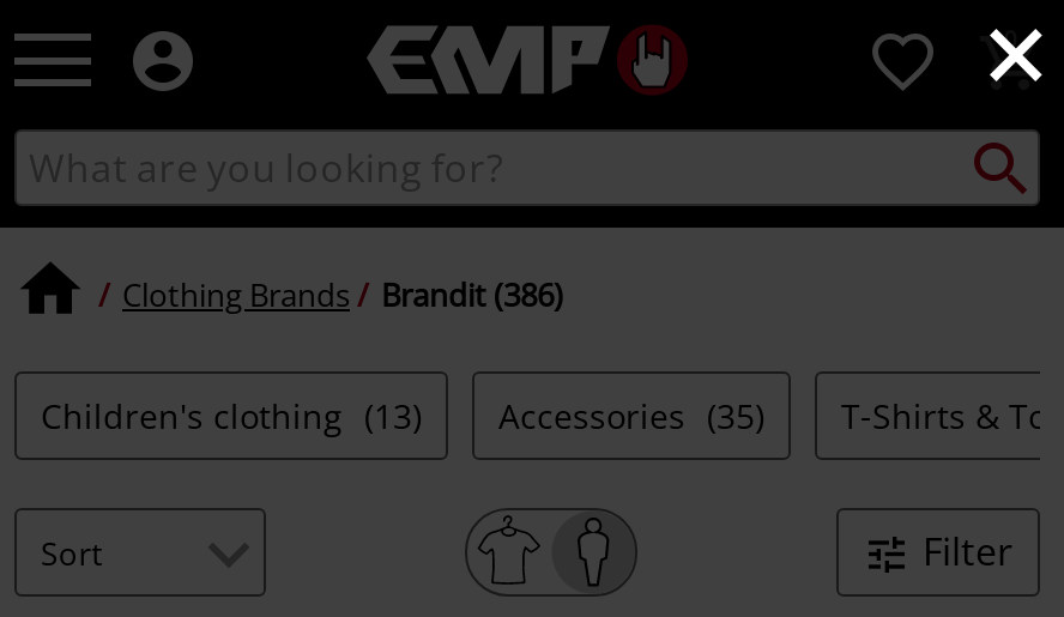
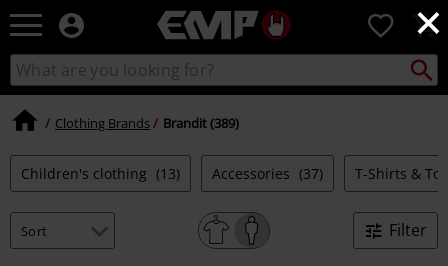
[381,272,563,315] Brandit (386) -> [163,113,239,131] Brandit (389)
[498,393,764,438] Accessories (35) -> [212,164,323,183] Accessories (37)

